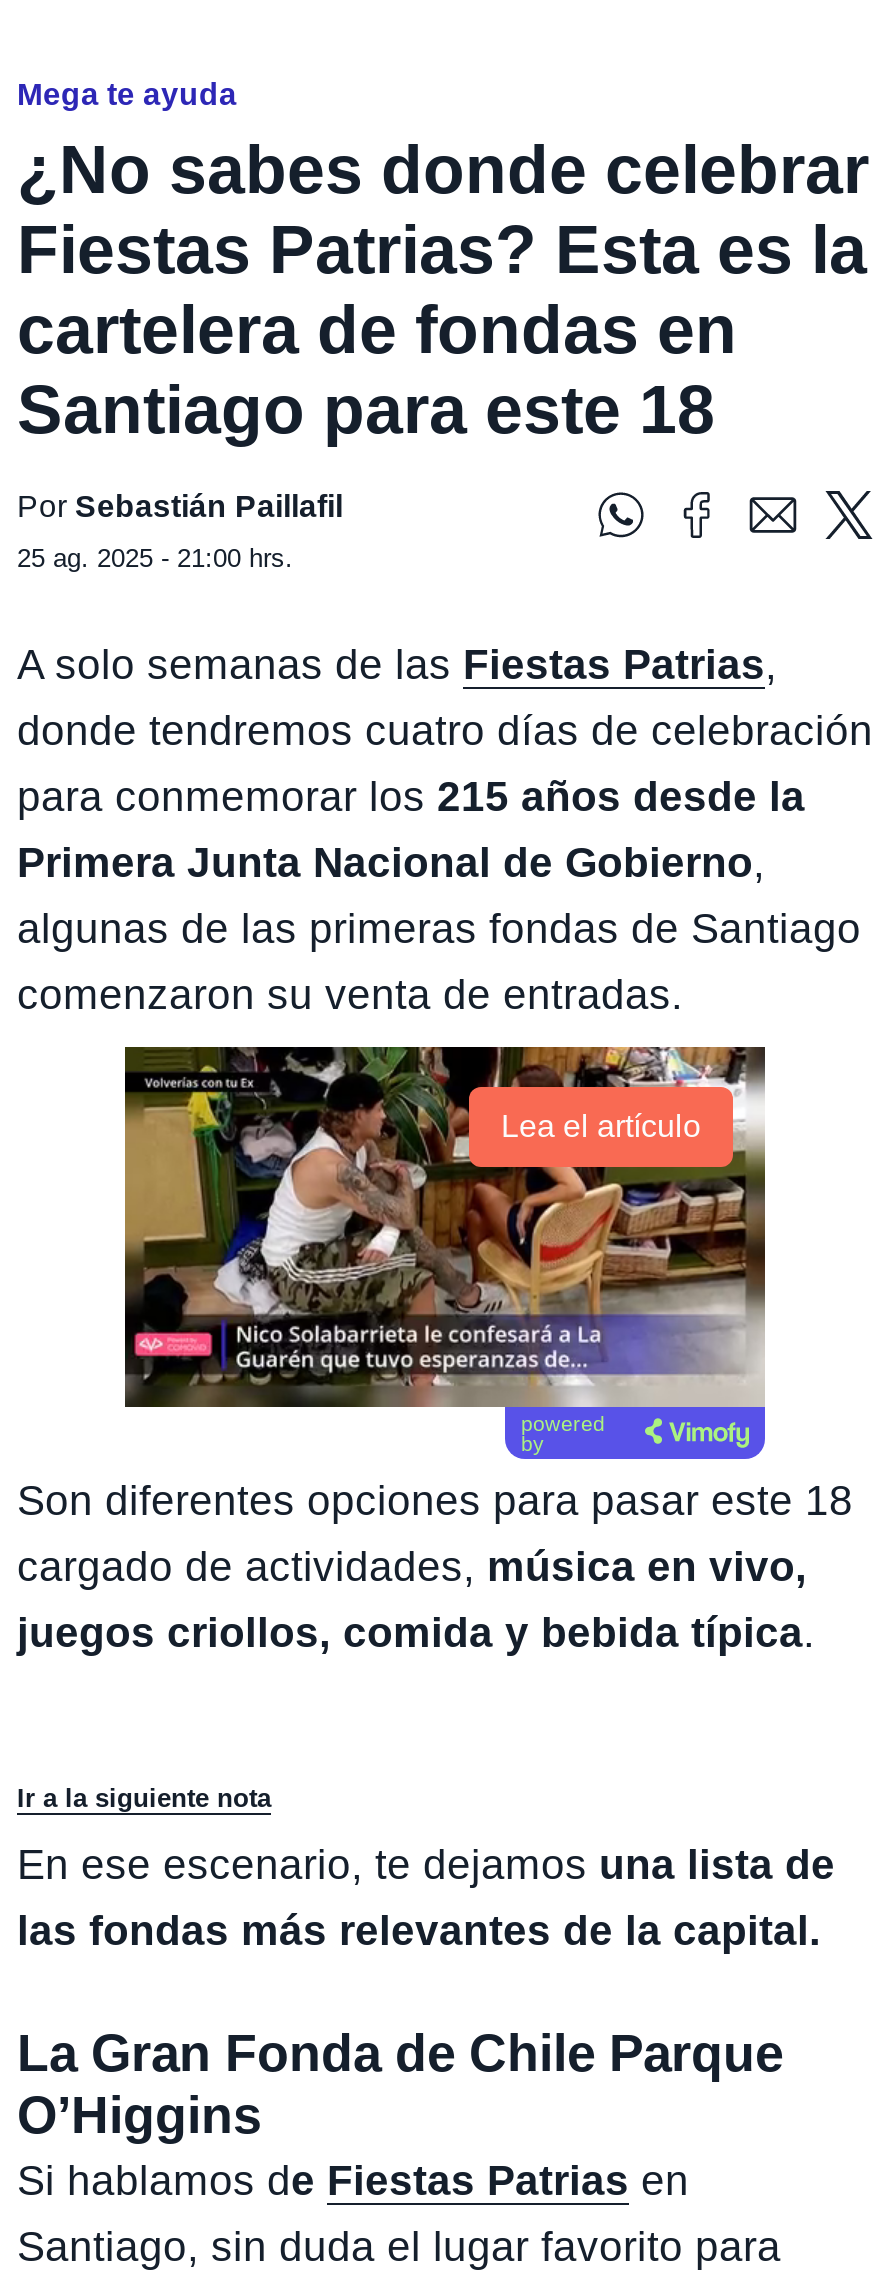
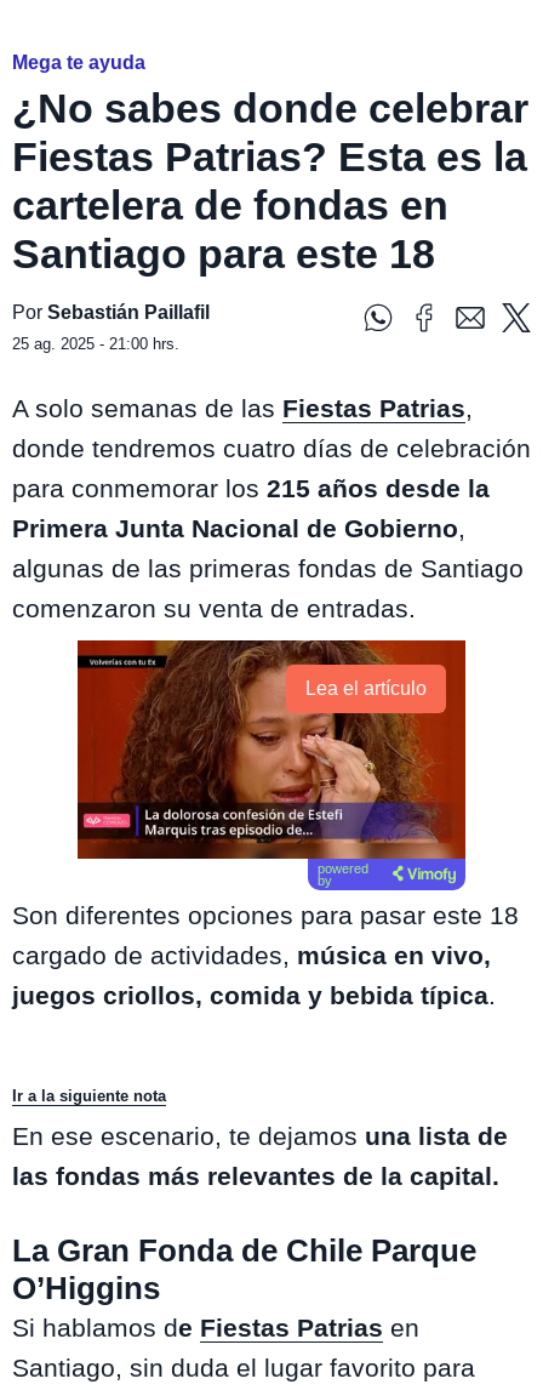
[123,1045,767,1409] [image] -> [76,639,467,860] [image]

